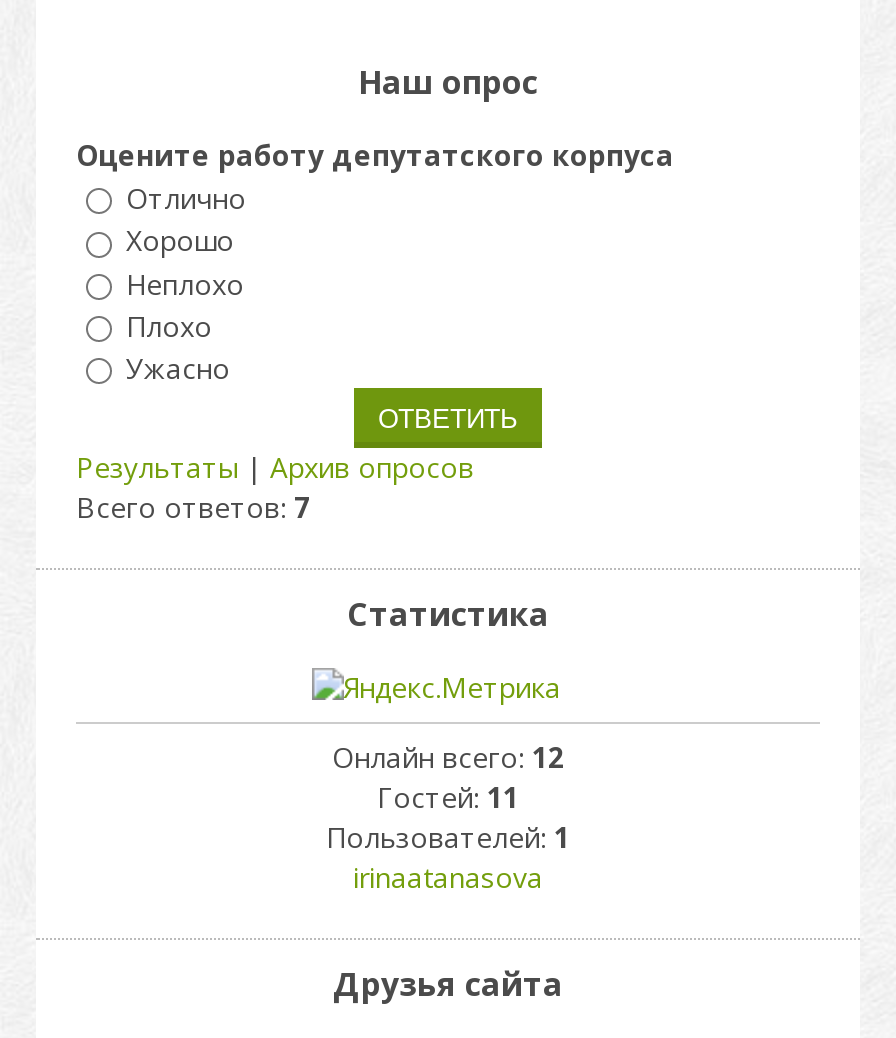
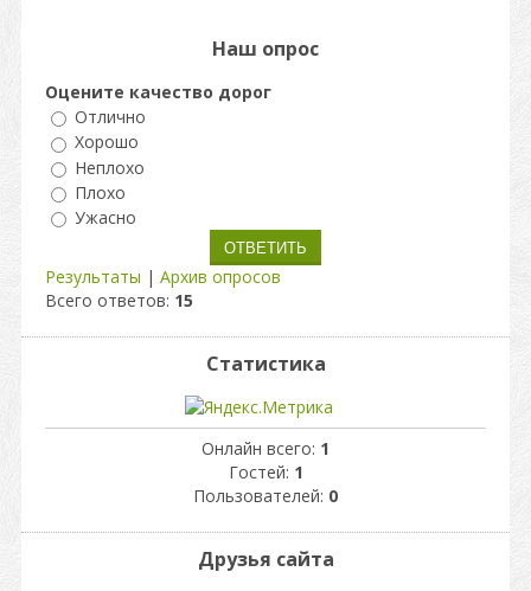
[76,136,674,174] Оцените работу депутатского корпуса -> [45,81,271,103] Оцените качество дорог
[76,488,310,526] Всего ответов: 7 -> [45,289,193,312] Всего ответов: 15
[326,738,570,896] Онлайн всего: 12 | Гостей: 11 | Пользователей: 1 | irinaatanasova -> [193,437,338,507] Онлайн всего: 1 | Гостей: 1 | Пользователей: 0

